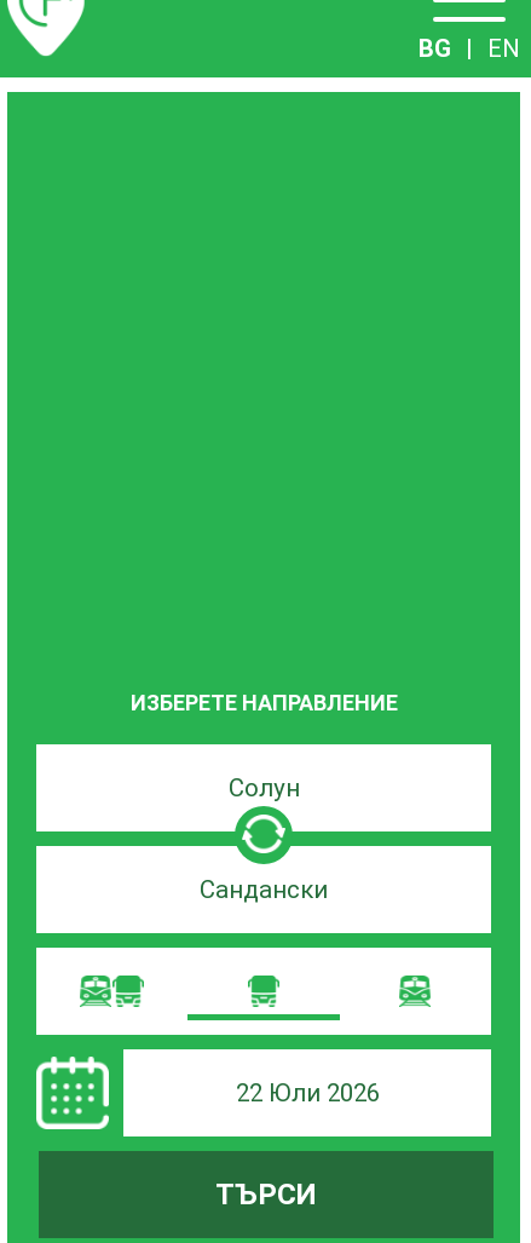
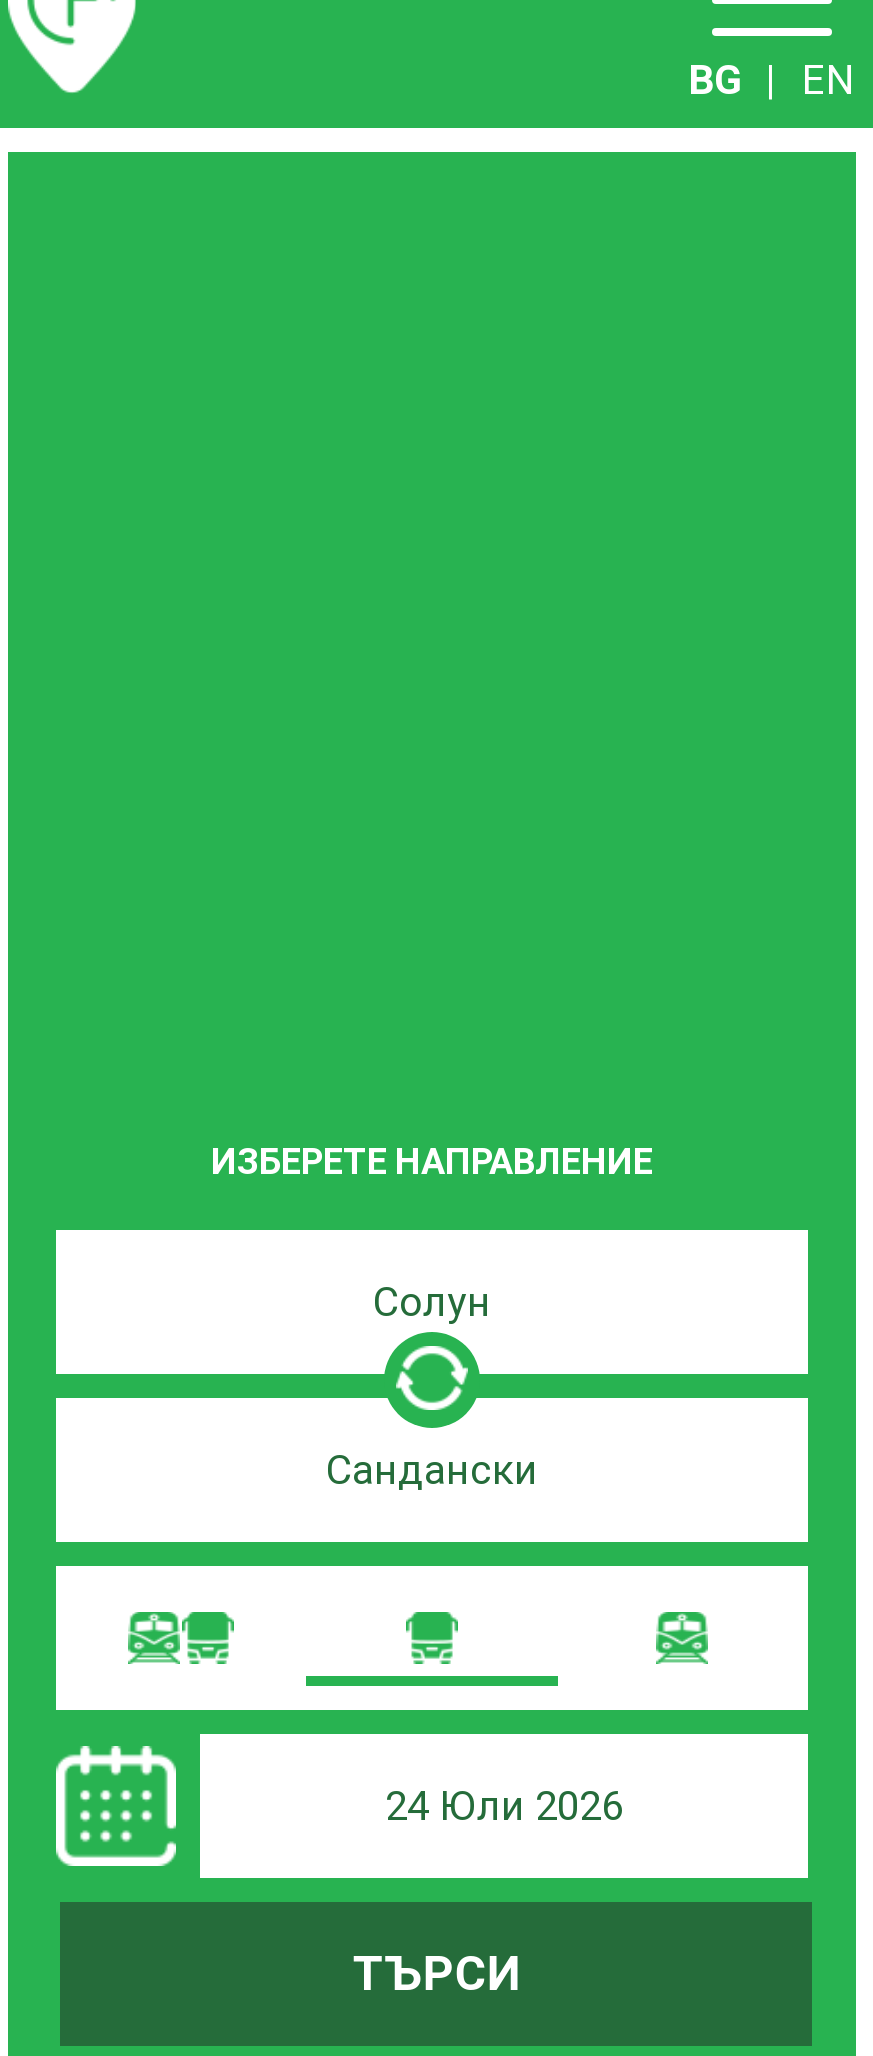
[235,1078,379,1107] 22 Юли 2026 -> [385,1782,623,1830] 24 Юли 2026

